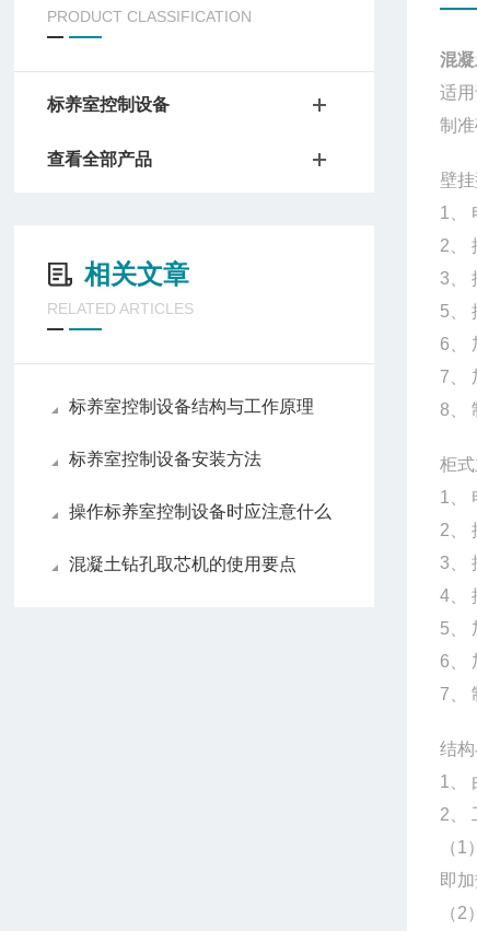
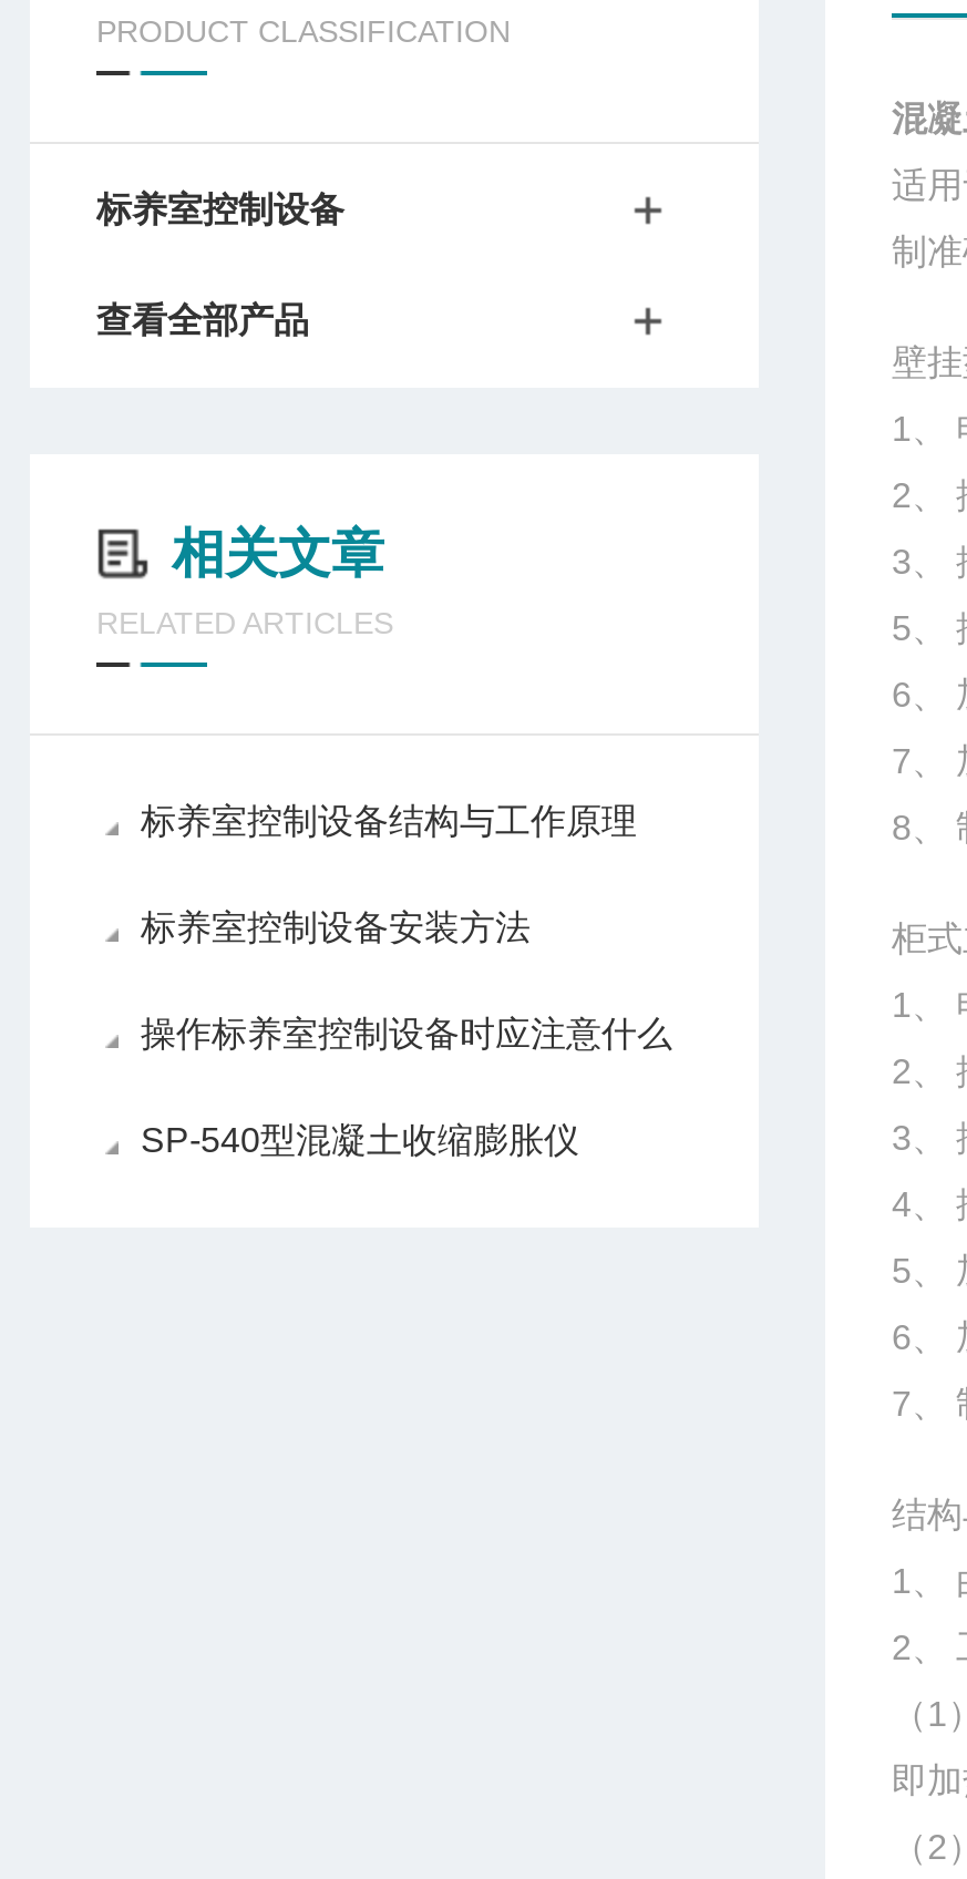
[69,555,296,573] 混凝土钻孔取芯机的使用要点 -> [141,1121,579,1159] SP-540型混凝土收缩膨胀仪

